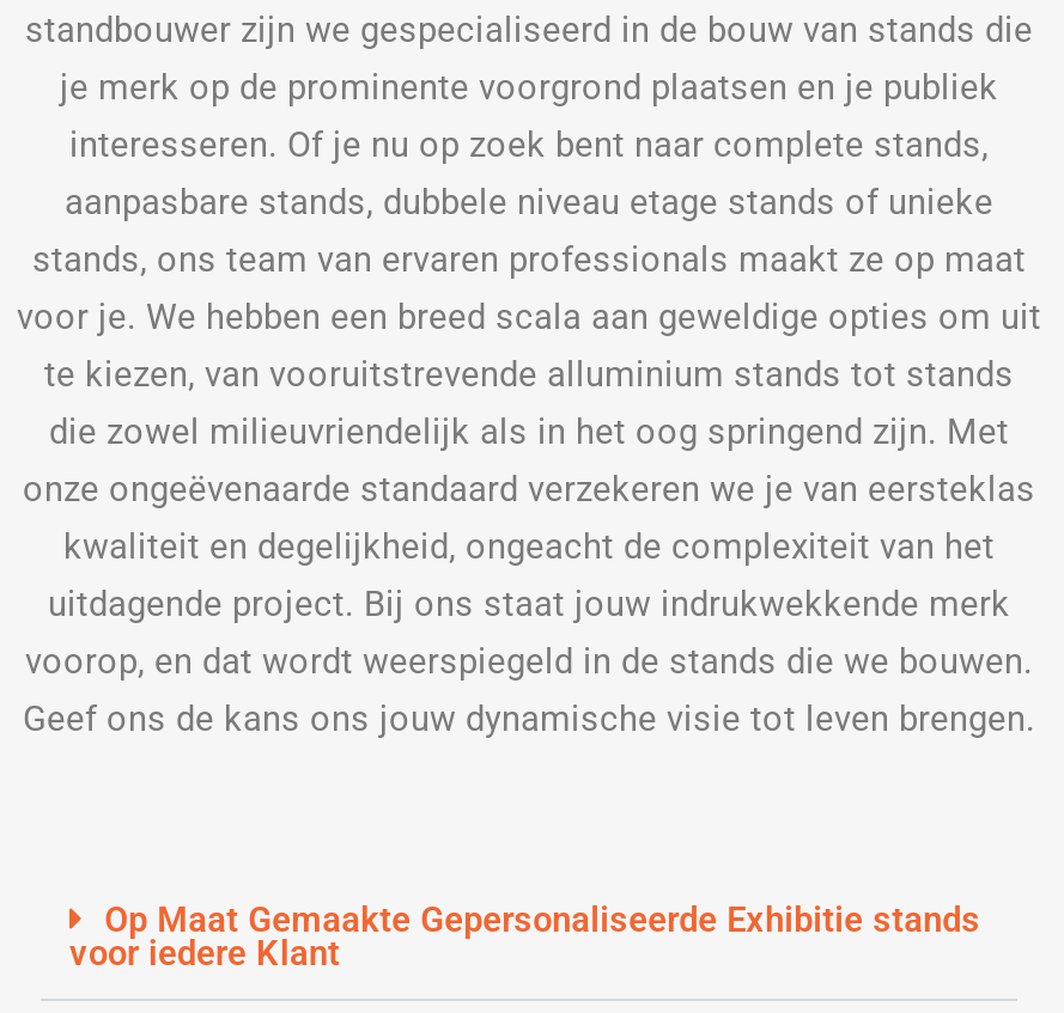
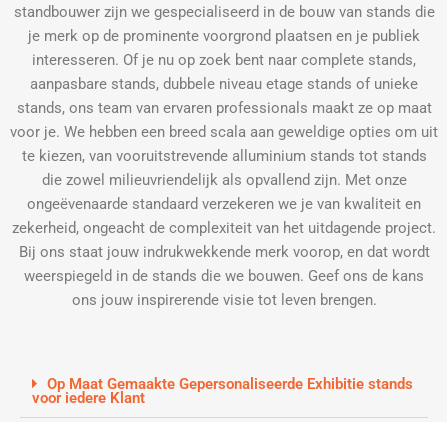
[23,409,1035,739] die zowel milieuvriendelijk als in het oog springend zijn. Met | onze ongeëvenaarde standaard verzekeren we je van eersteklas | kwaliteit en degelijkheid, ongeacht de complexiteit van het | uitdagende project. Bij ons staat jouw indrukwekkende merk | voorop, en dat wordt weerspiegeld in de stands die we bouwen. | Geef ons de kans ons jouw dynamische visie tot leven brengen. -> [12,171,436,309] die zowel milieuvriendelijk als opvallend zijn. Met onze | ongeëvenaarde standaard verzekeren we je van kwaliteit en | zekerheid, ongeacht de complexiteit van het uitdagende project. | Bij ons staat jouw indrukwekkende merk voorop, en dat wordt | weerspiegeld in de stands die we bouwen. Geef ons de kans | ons jouw inspirerende visie tot leven brengen.

